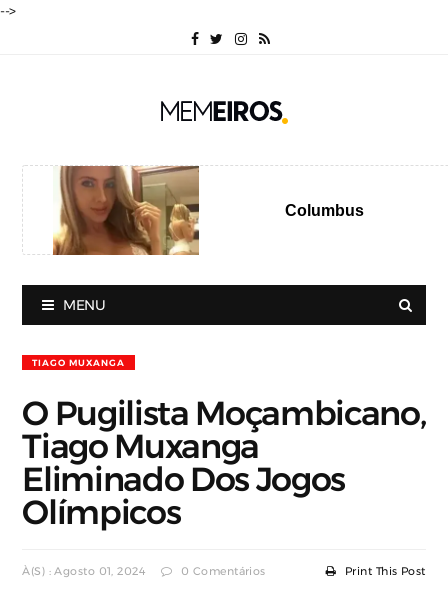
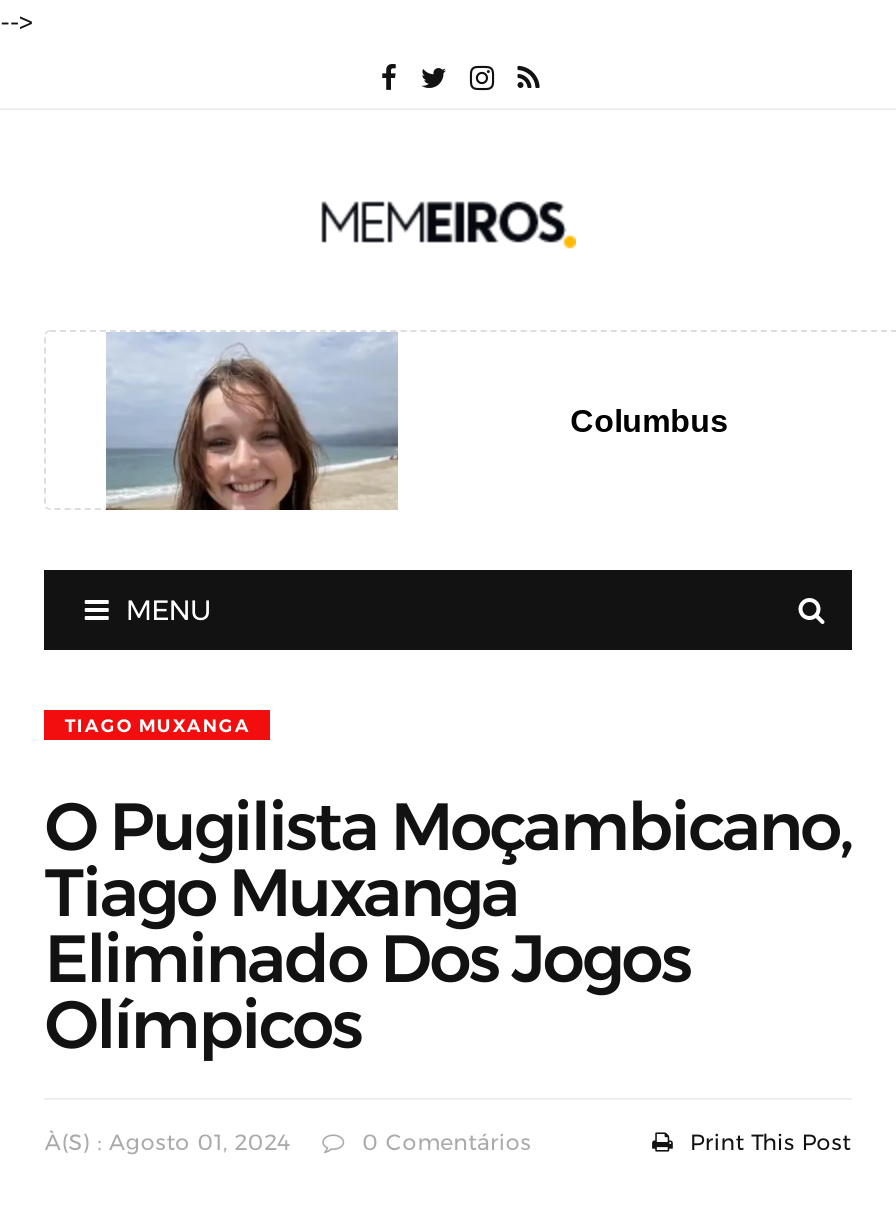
[52,165,200,256] [image] -> [104,332,398,512] [image]

